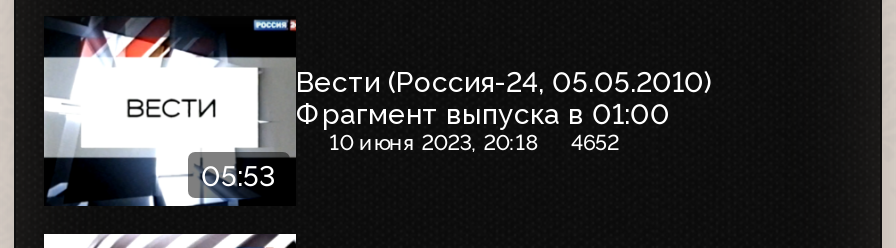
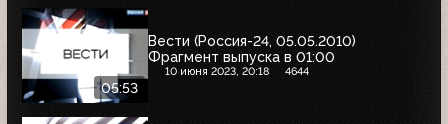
[329,130,619,156] 10 июня 2023, 20:18 4652 -> [165,65,309,78] 10 июня 2023, 20:18 4644

